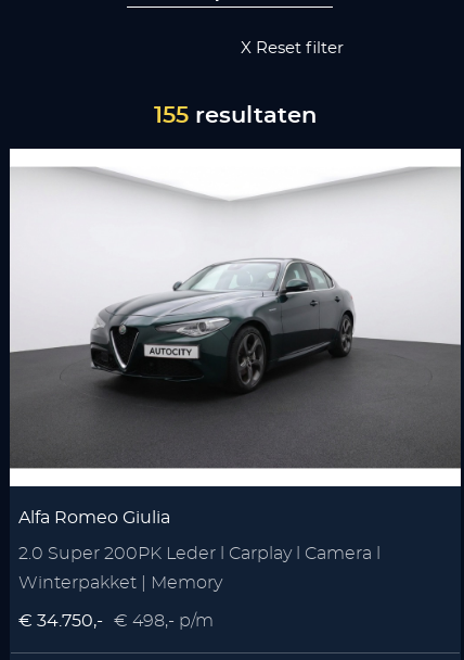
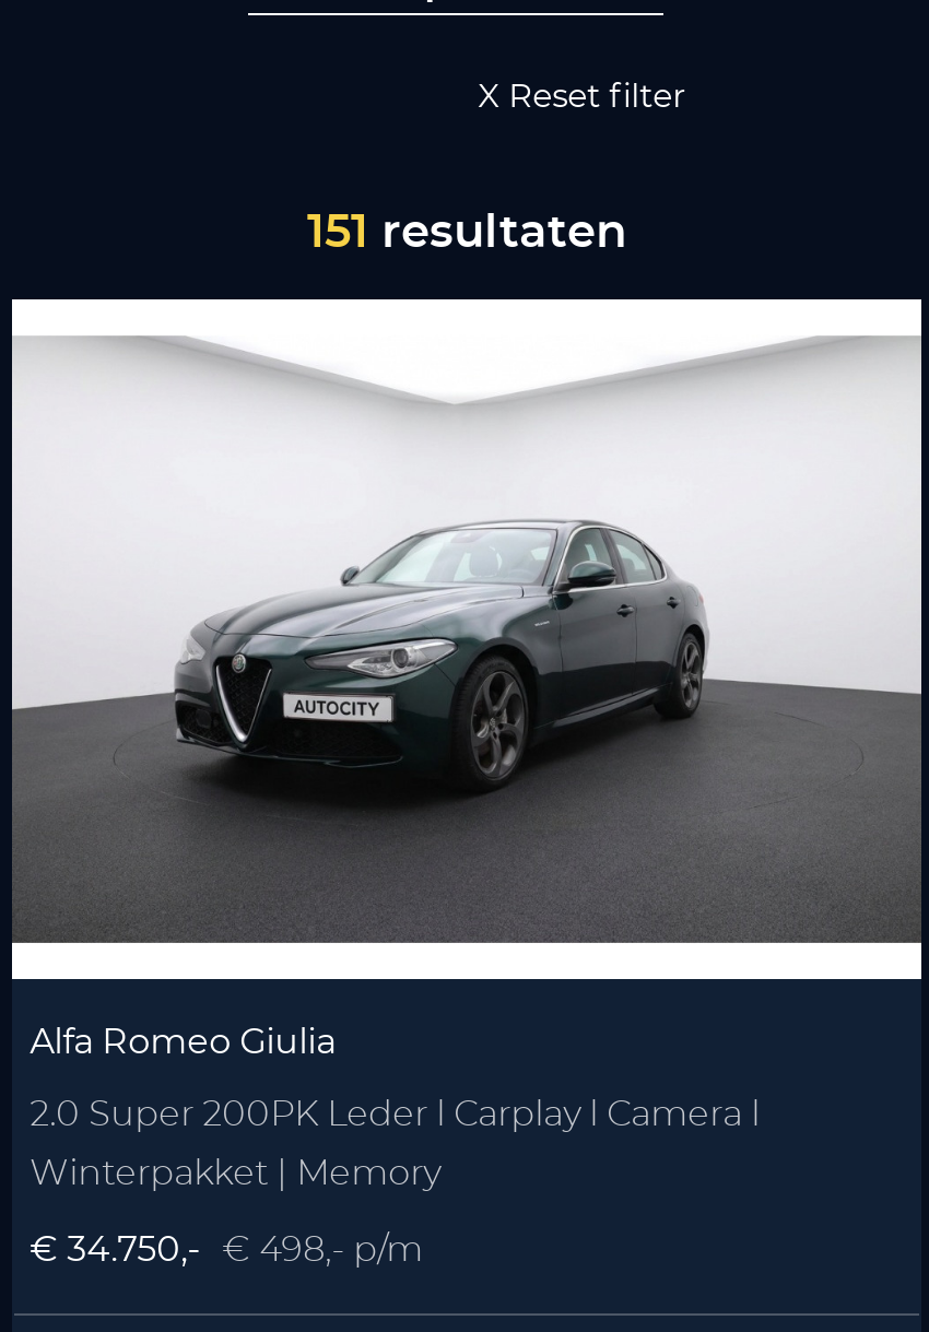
[154,104,317,127] 155 resultaten -> [307,209,626,255] 151 resultaten

